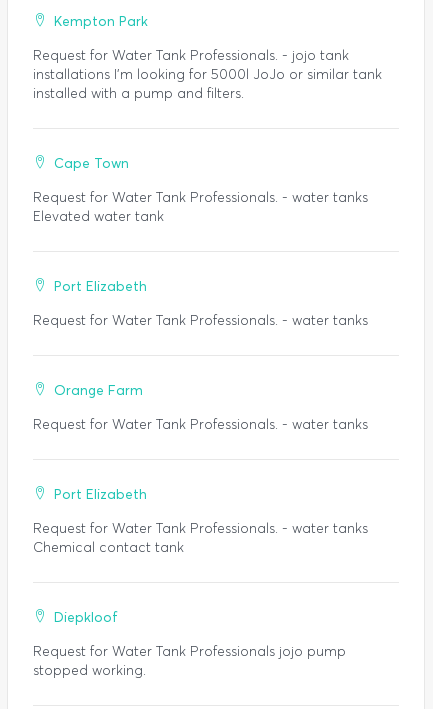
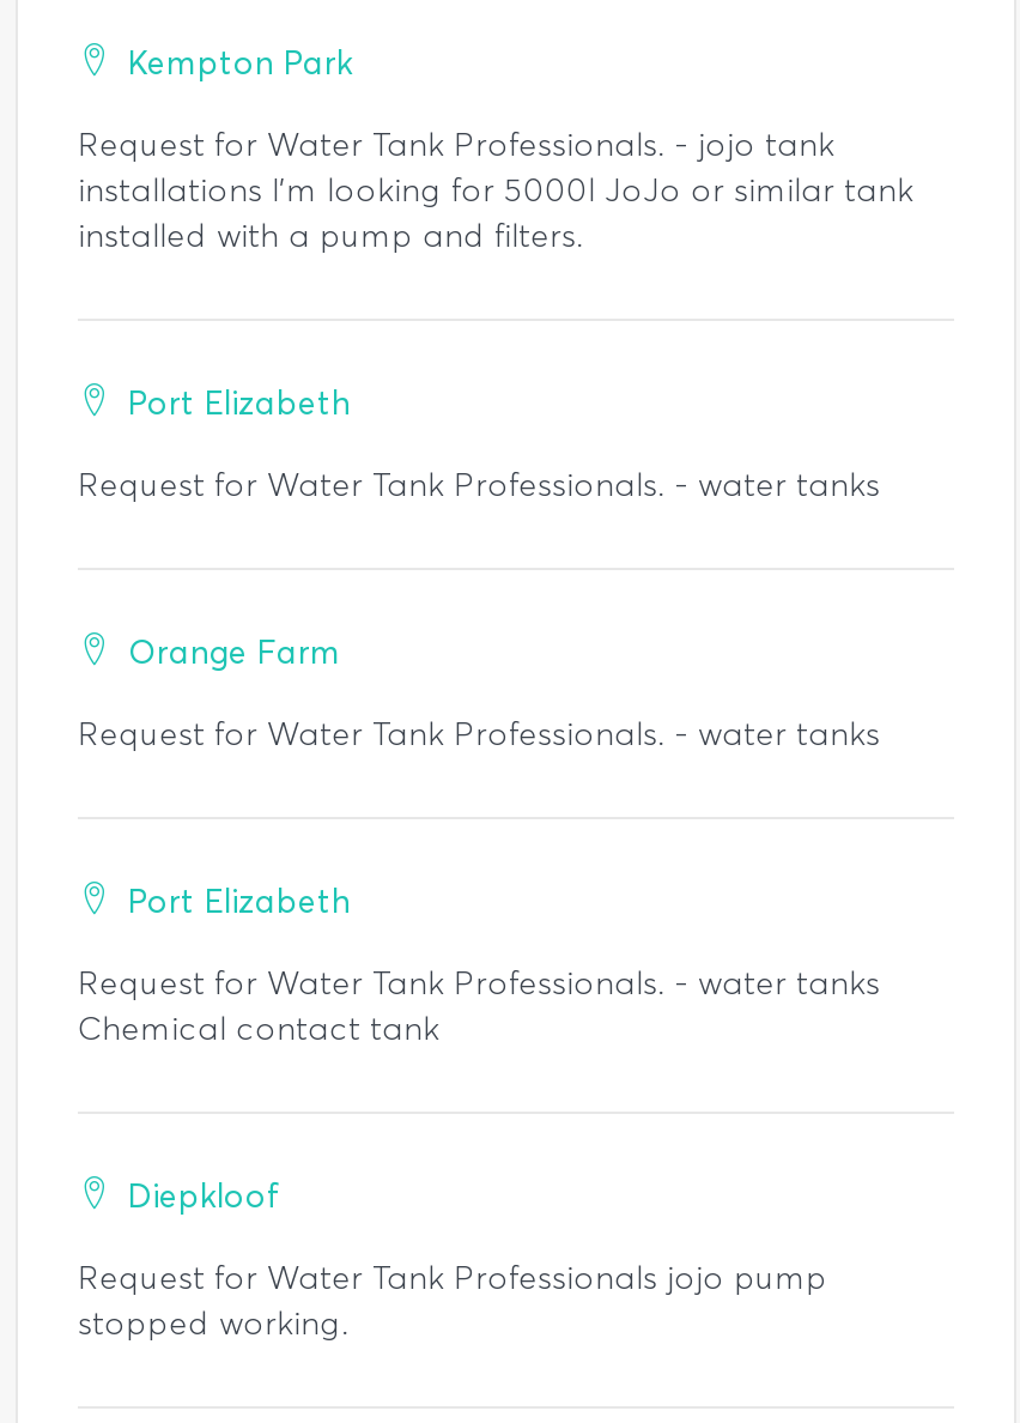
[33,155,368,225] Cape Town | Request for Water Tank Professionals. - water tanks | Elevated water tank -> none

